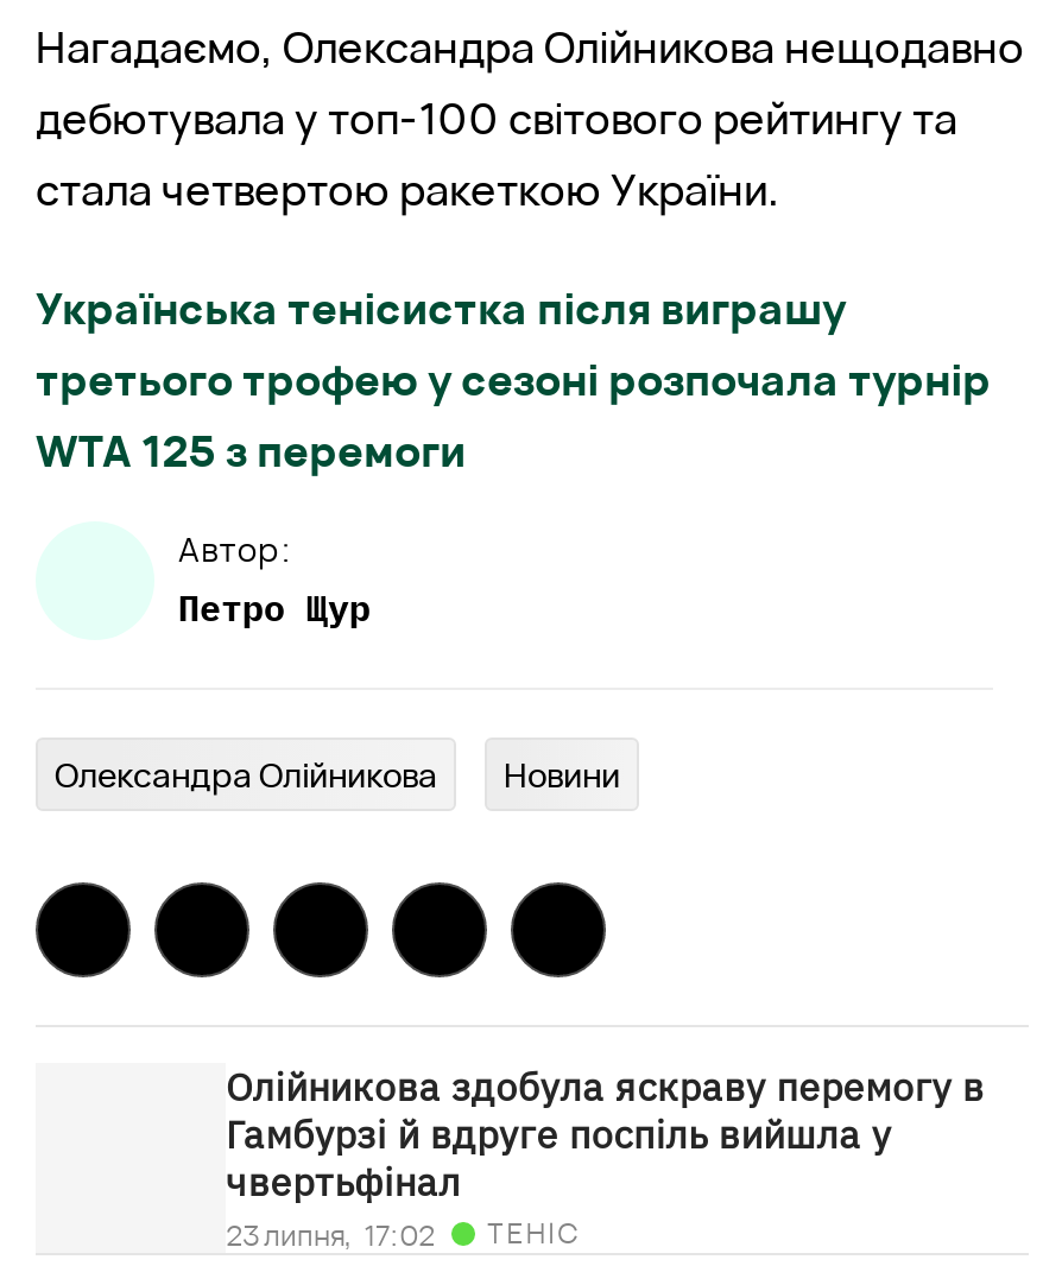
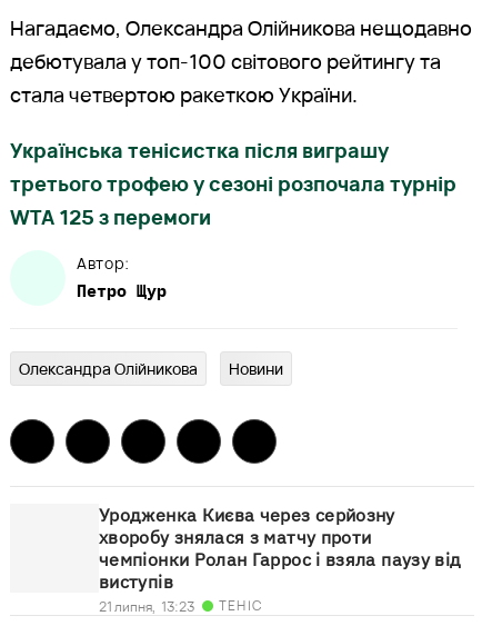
[226,1063,984,1255] Олійникова здобула яскраву перемогу в | Гамбурзі й вдруге поспіль вийшла у | чвертьфінал | 23 липня, 17:02 -> [99,504,461,616] Уродженка Києва через серйозну | хворобу знялася з матчу проти | чемпіонки Ролан Гаррос і взяла паузу від | виступів | 21 липня, 13:23

